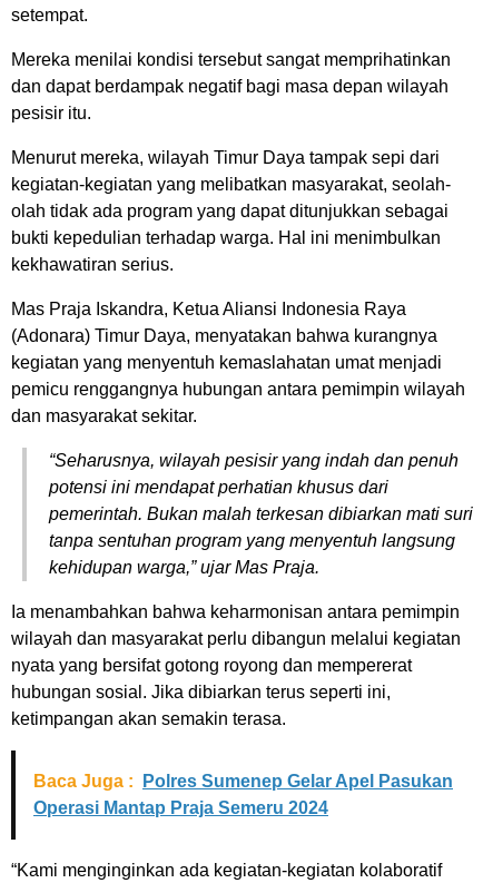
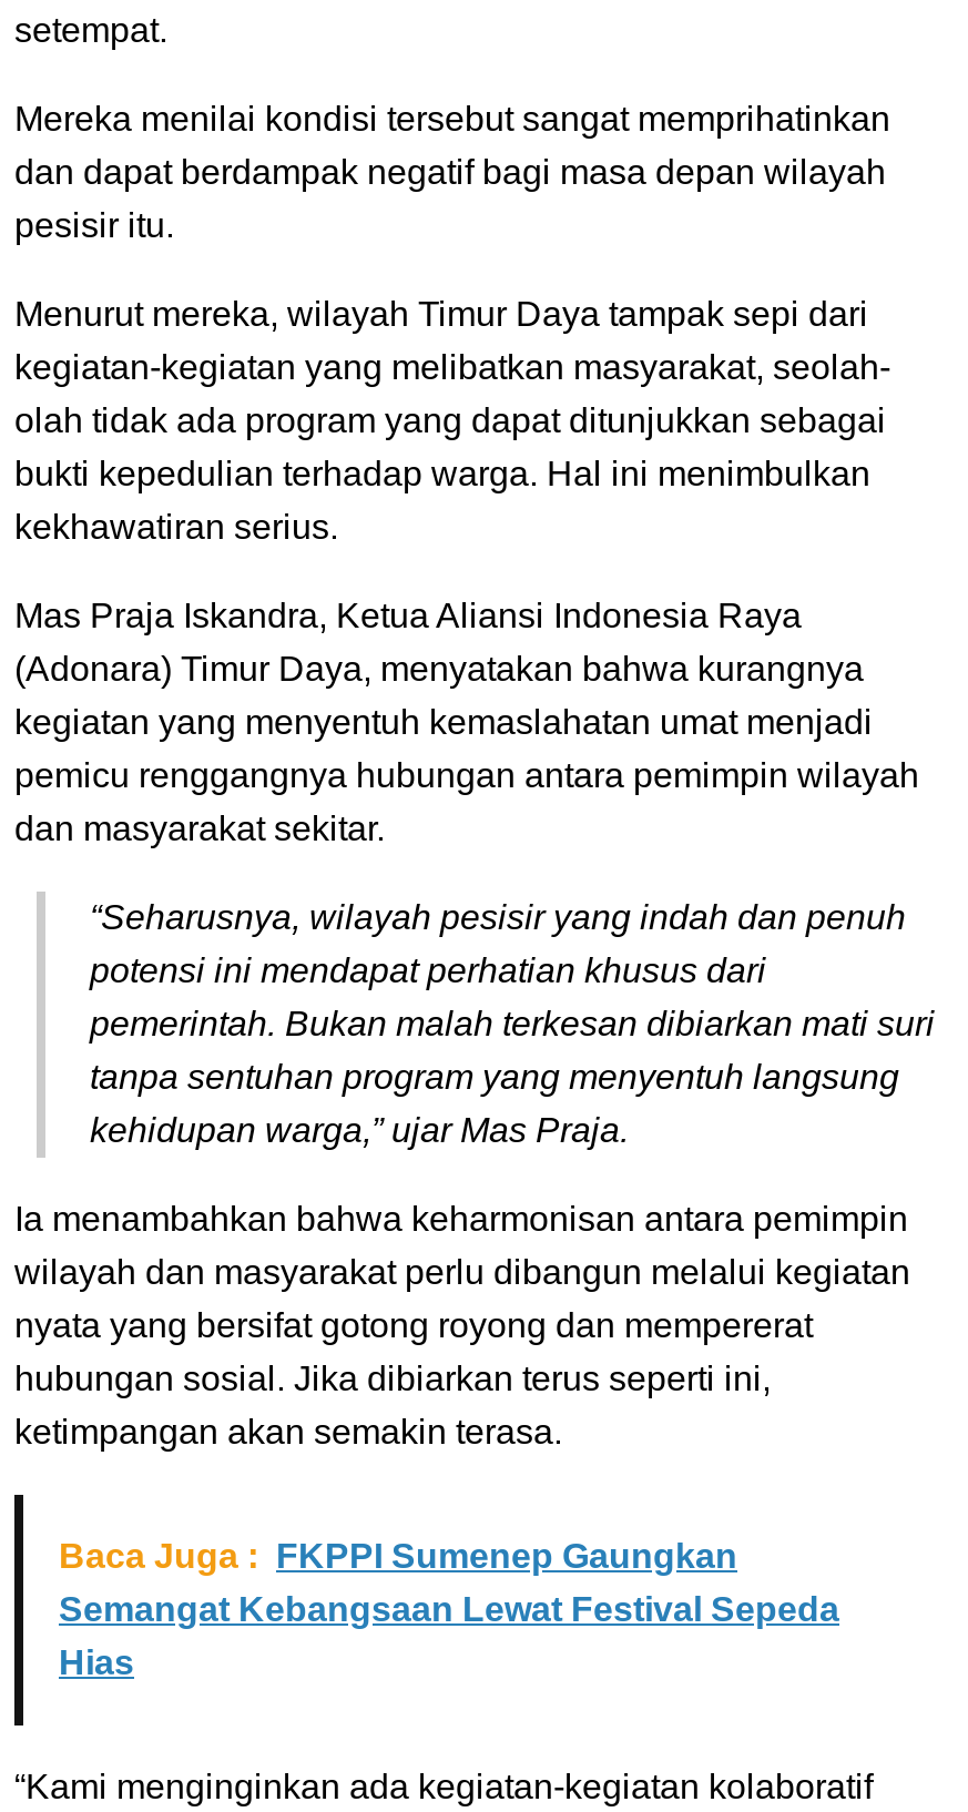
[33,771,453,817] Baca Juga : Polres Sumenep Gelar Apel Pasukan | Operasi Mantap Praja Semeru 2024 -> [59,1537,839,1681] Baca Juga : FKPPI Sumenep Gaungkan | Semangat Kebangsaan Lewat Festival Sepeda | Hias

